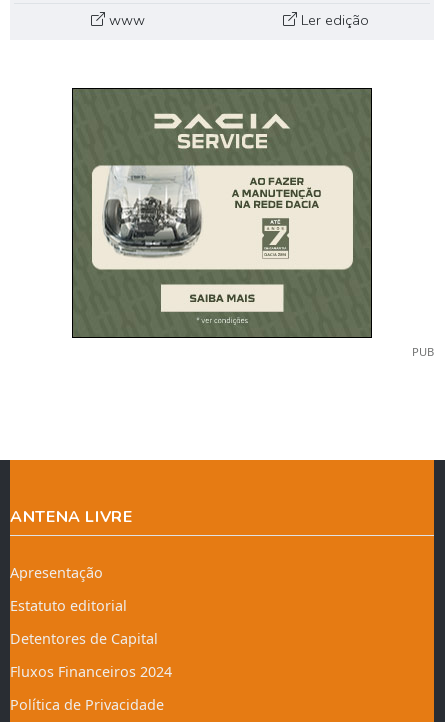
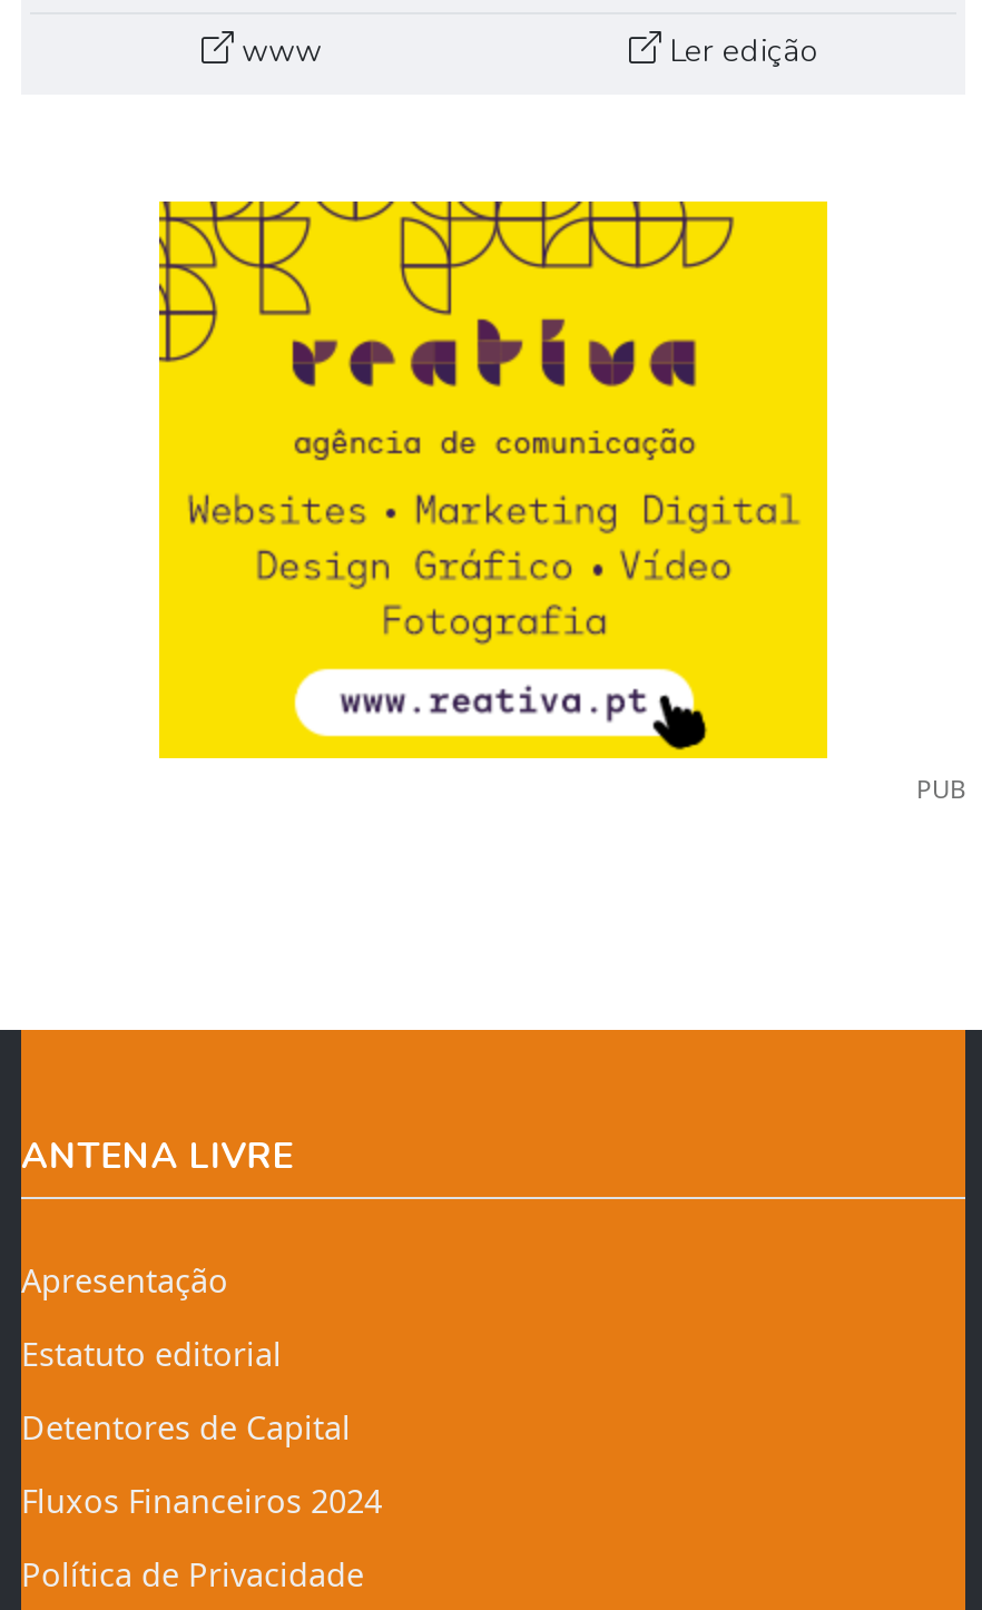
[71,87,373,339] [image] -> [157,199,829,760] [image]

